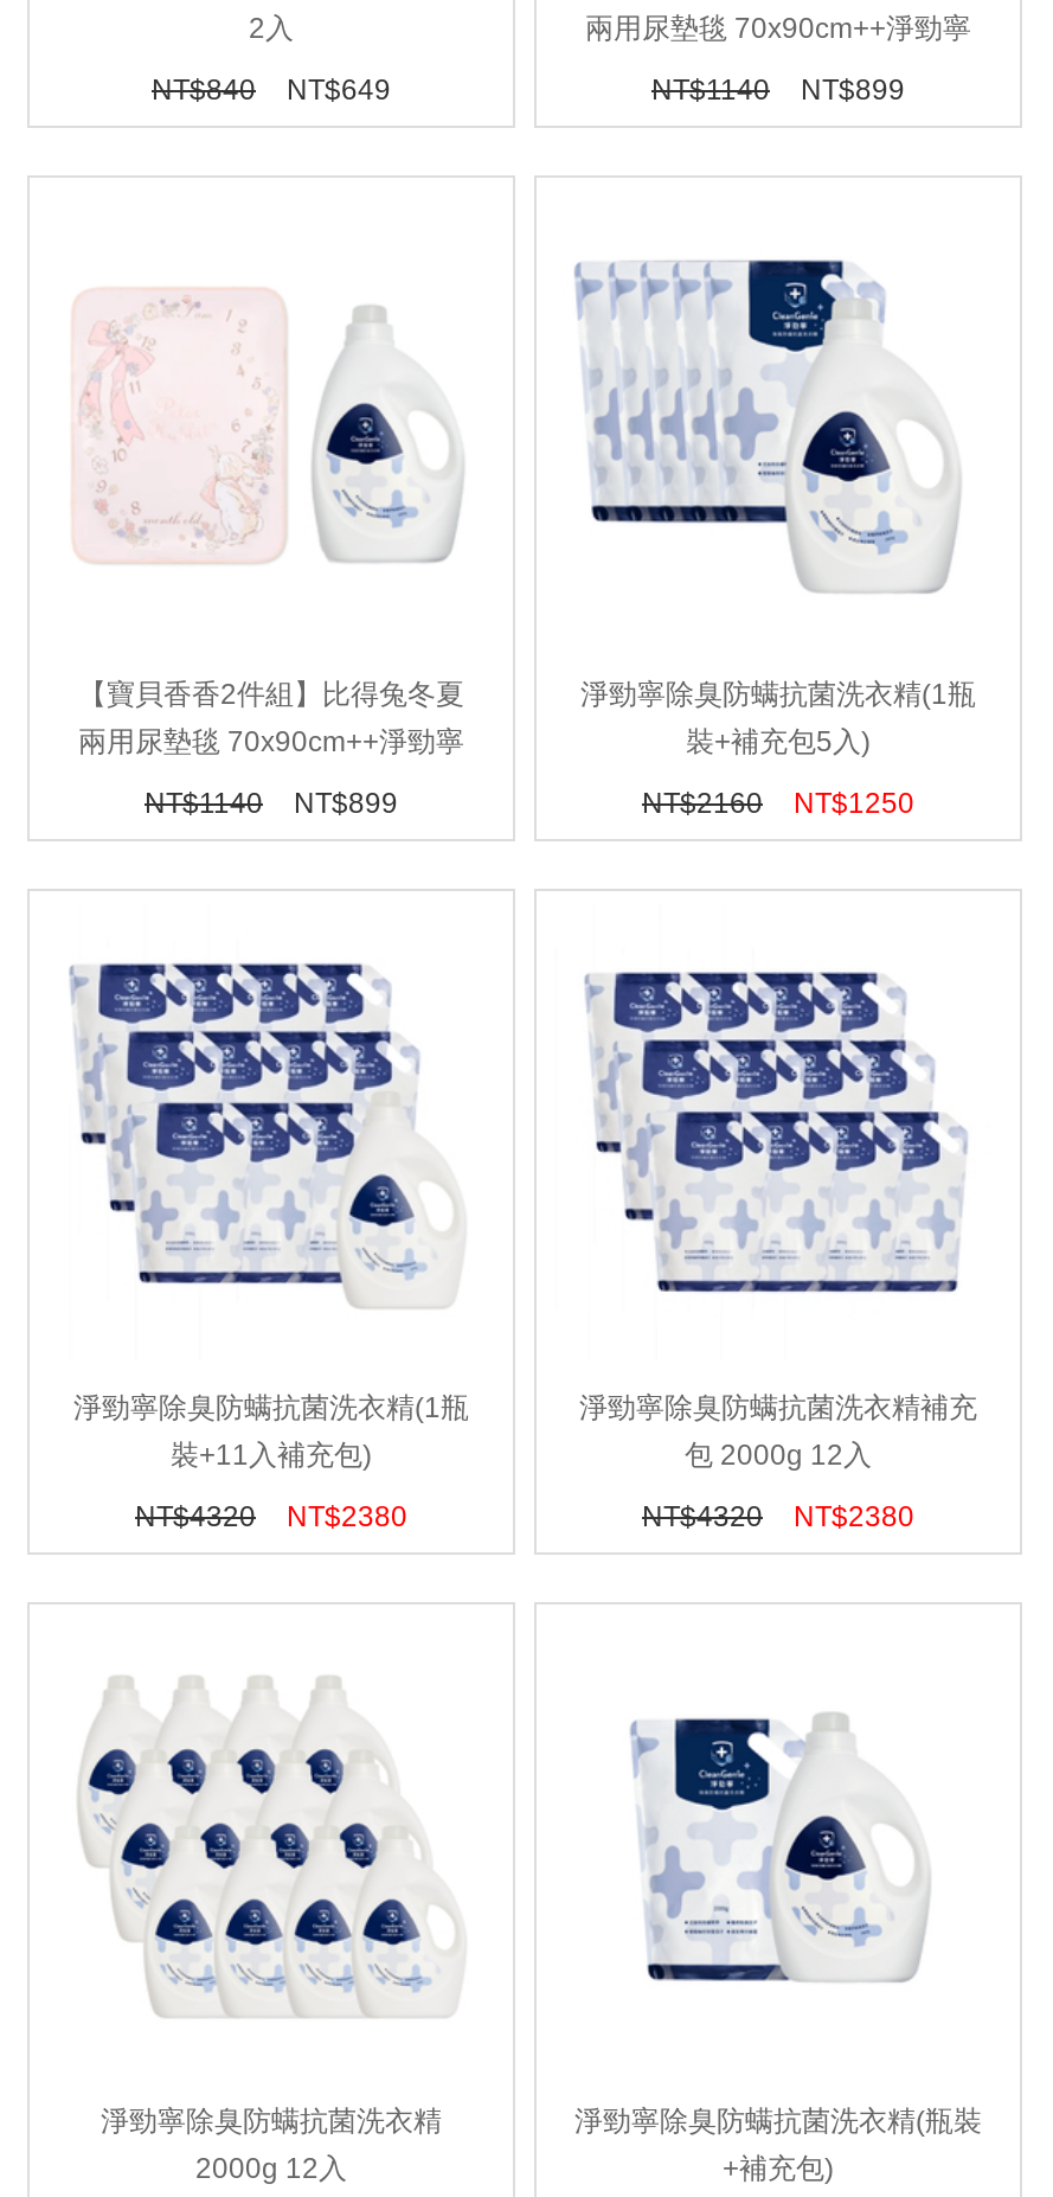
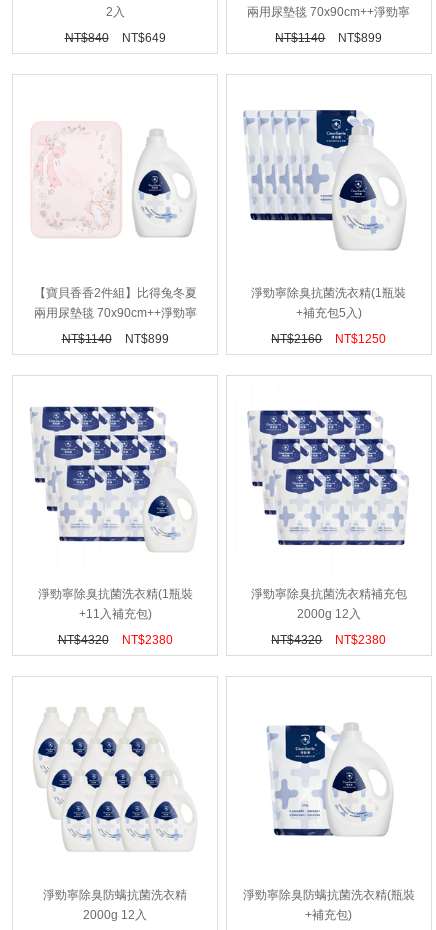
[580,677,976,757] 淨勁寧除臭防螨抗菌洗衣精(1瓶 | 裝+補充包5入) -> [251,286,406,320] 淨勁寧除臭抗菌洗衣精(1瓶裝 | +補充包5入)
[73,1390,469,1471] 淨勁寧除臭防螨抗菌洗衣精(1瓶 | 裝+11入補充包) -> [37,587,192,621] 淨勁寧除臭抗菌洗衣精(1瓶裝 | +11入補充包)
[579,1390,977,1471] 淨勁寧除臭防螨抗菌洗衣精補充 | 包 2000g 12入 -> [251,587,407,621] 淨勁寧除臭抗菌洗衣精補充包 | 2000g 12入

